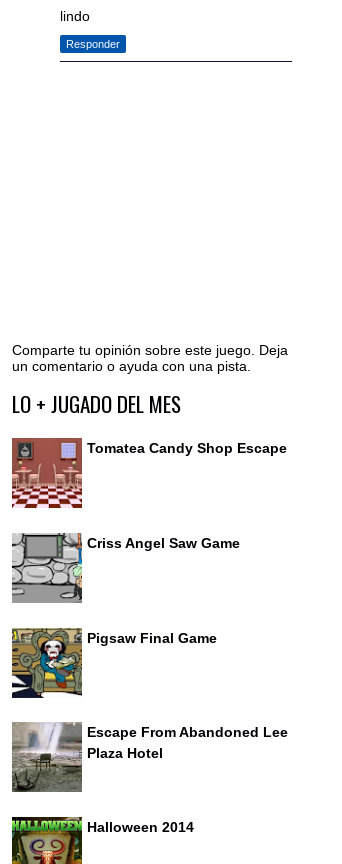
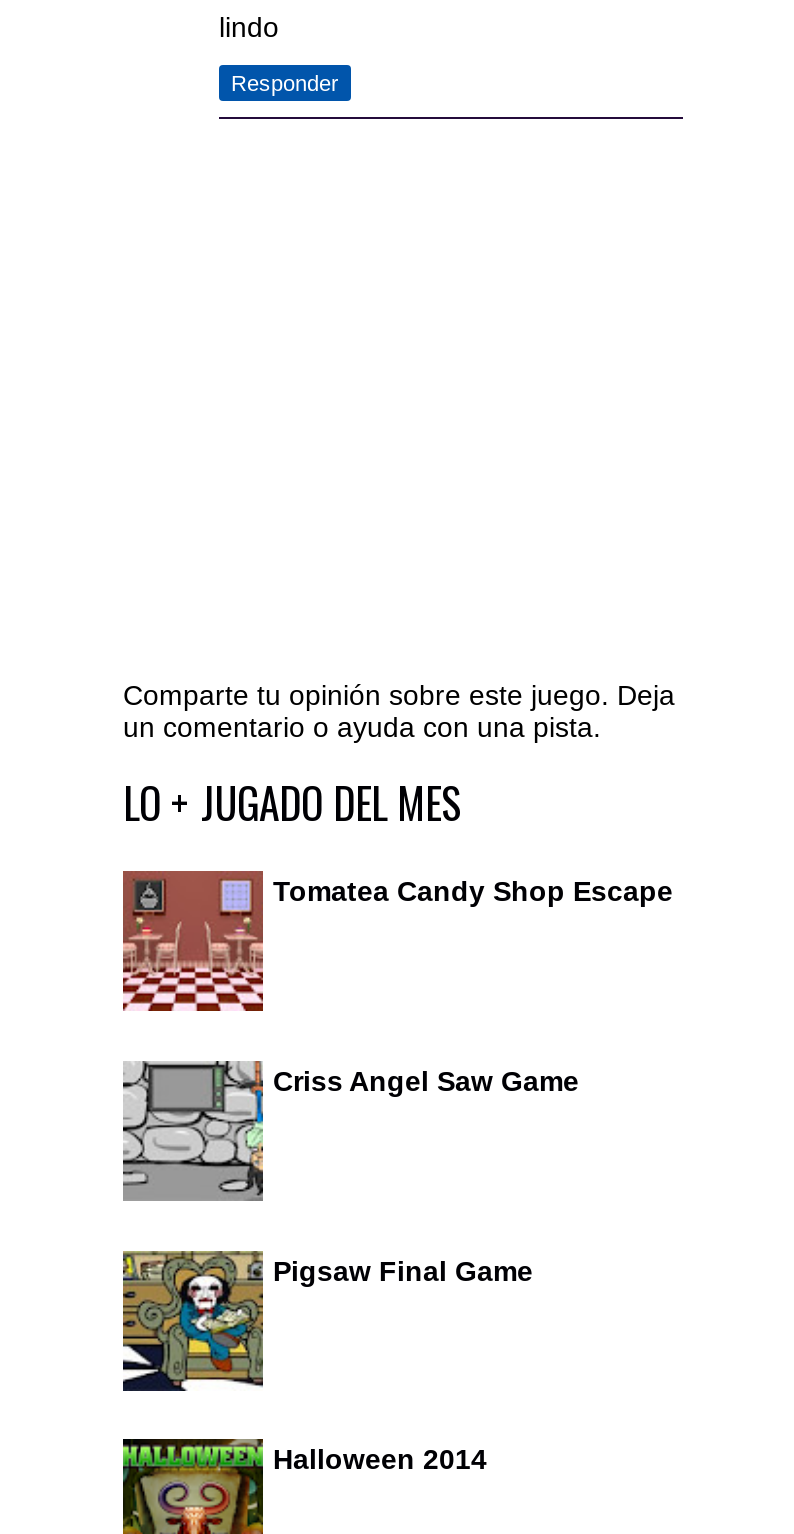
[11,723,288,794] [image] | Escape From Abandoned Lee | Plaza Hotel -> none

